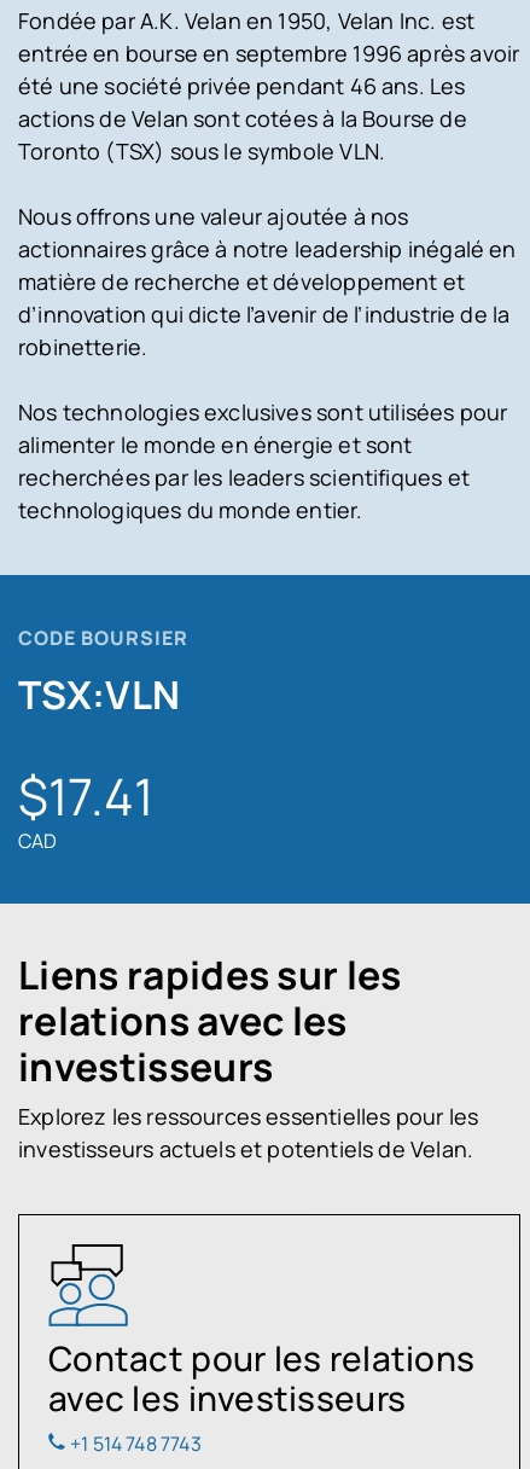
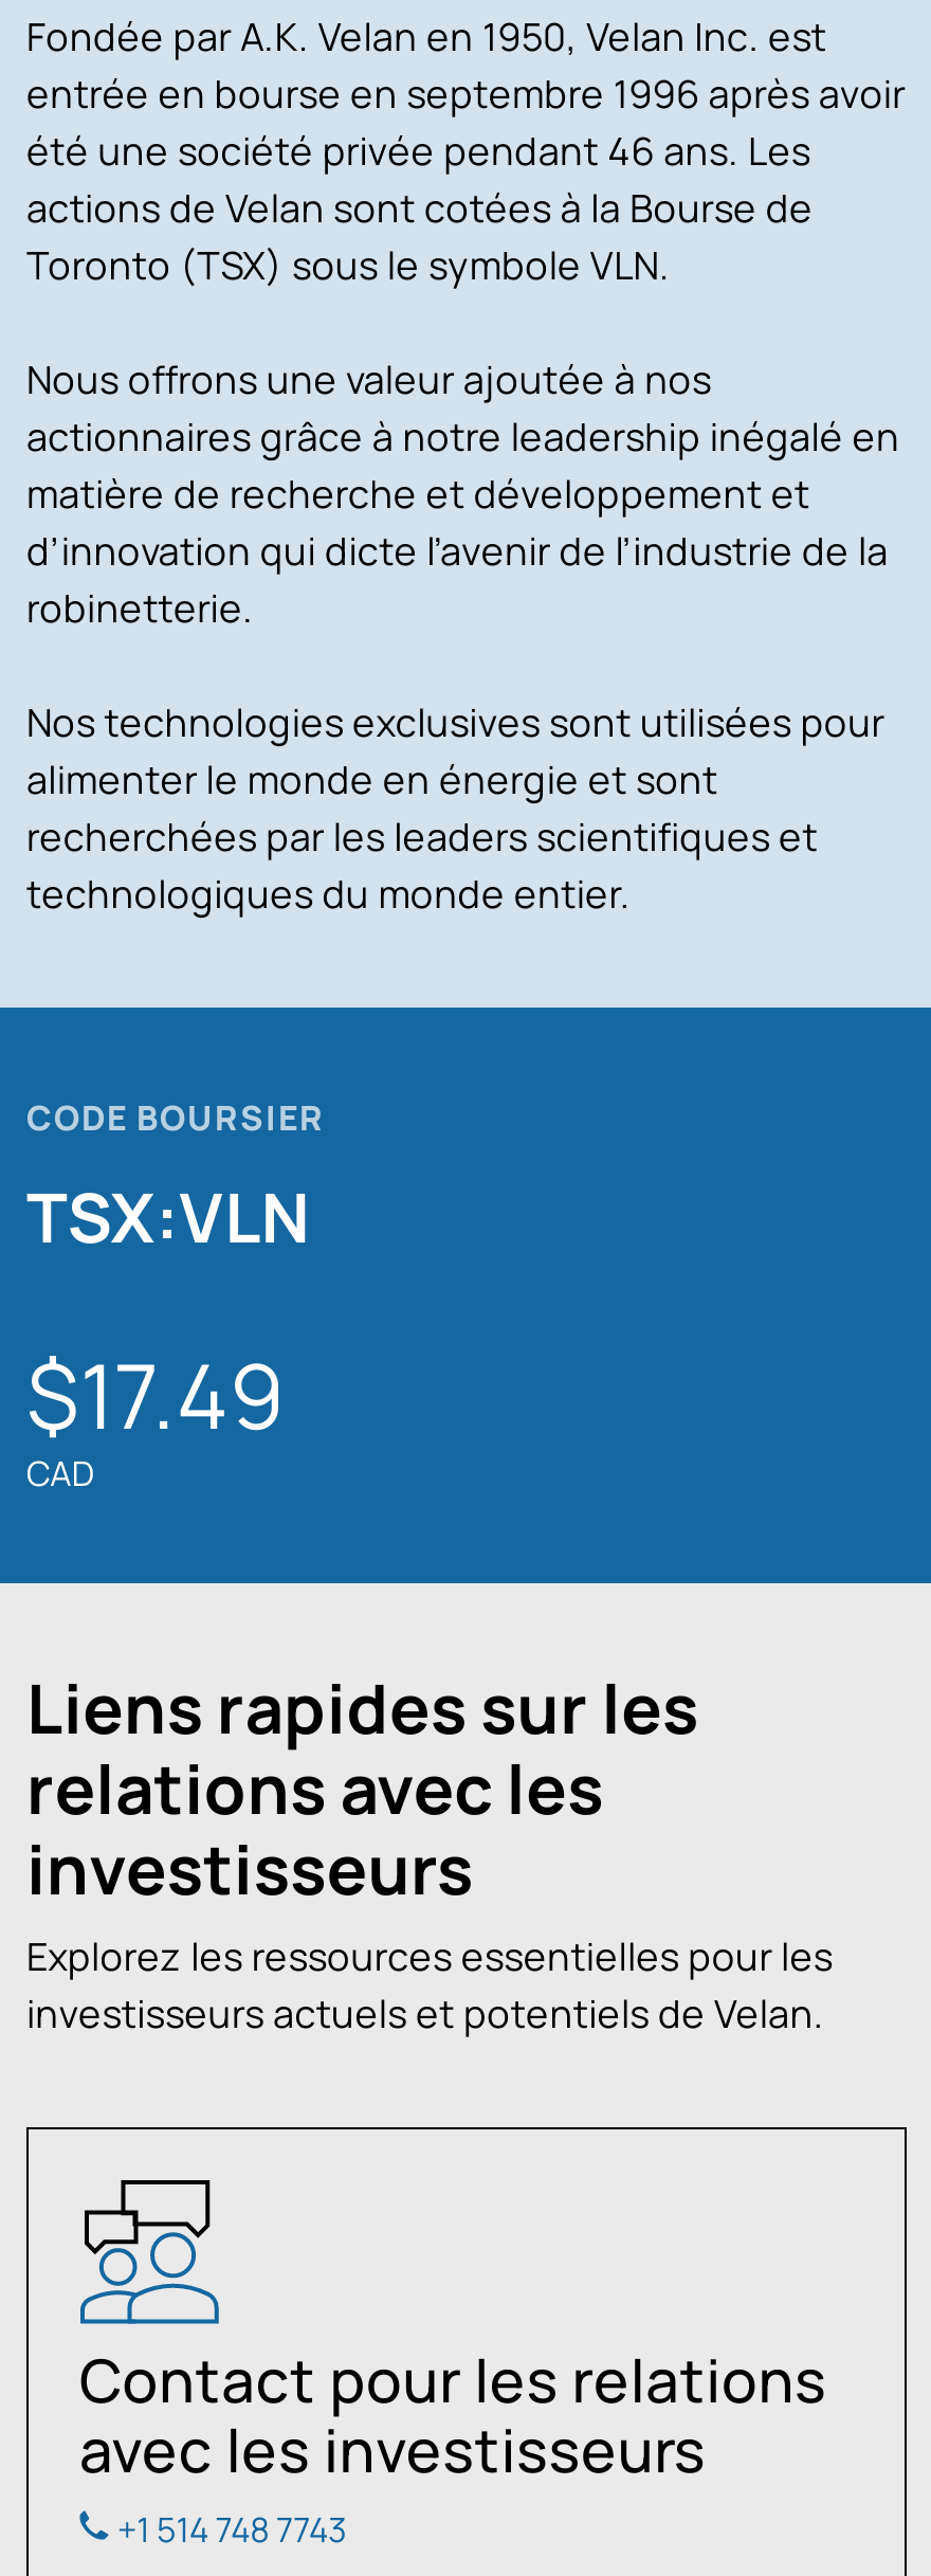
[18,761,153,831] $17.41 -> [26,1333,285,1456] $17.49

